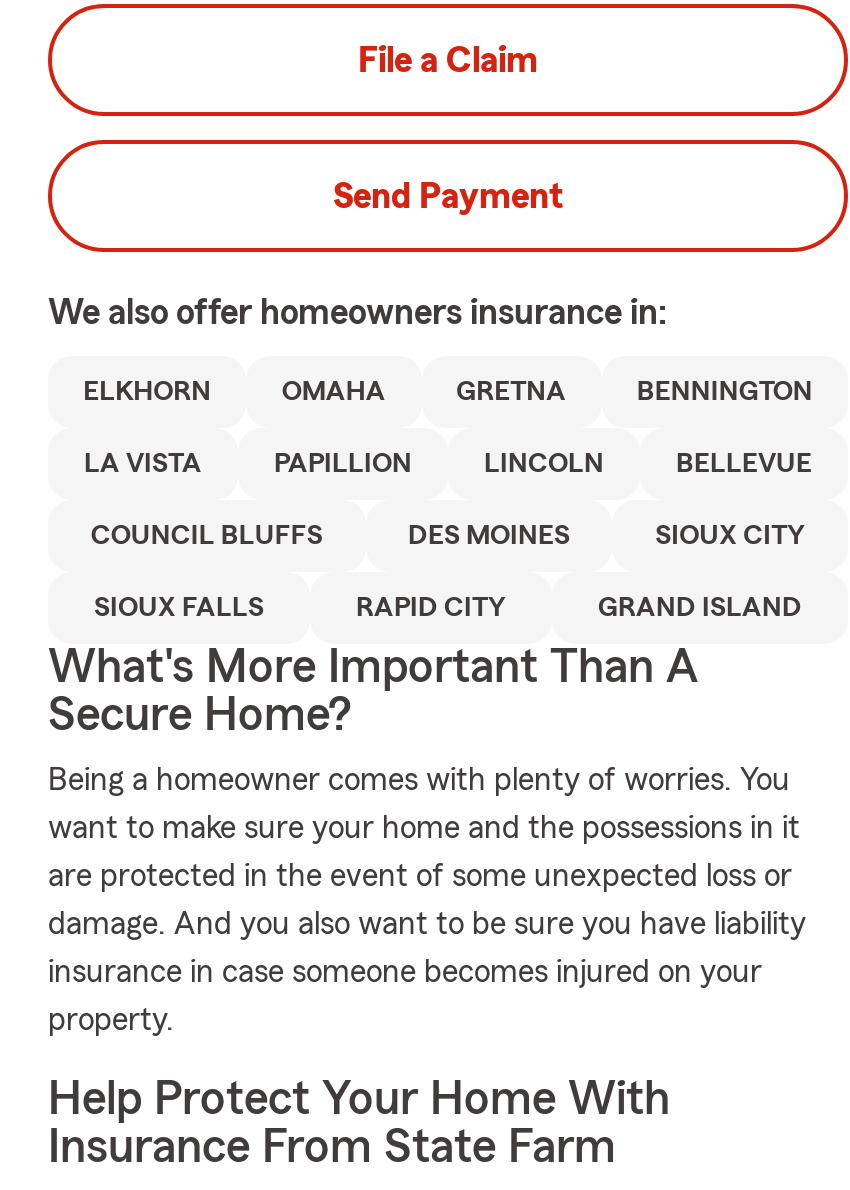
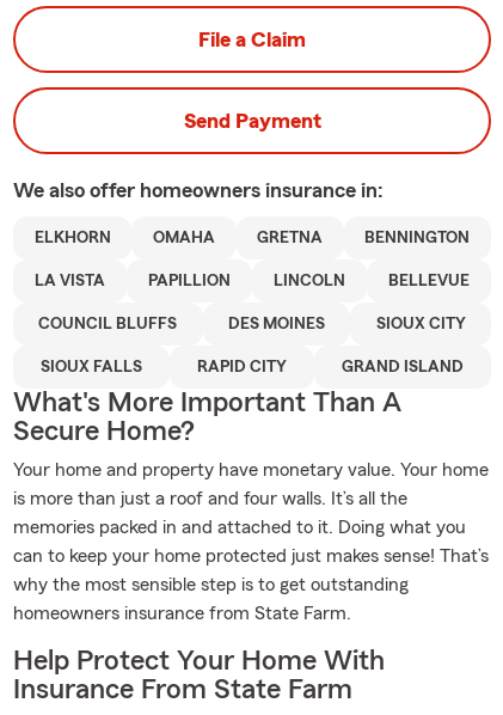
[48,764,790,796] Being a homeowner comes with plenty of worries. You -> [13,460,489,479] Your home and property have monetary value. Your home
[48,812,800,844] want to make sure your home and the possessions in it -> [13,489,407,508] is more than just a roof and four walls. It’s all the
[48,860,792,892] are protected in the event of some unexpected loss or -> [13,518,466,537] memories packed in and attached to it. Doing what you
[48,908,806,940] damage. And you also want to be sure you have liability -> [13,546,489,566] can to keep your home protected just makes sense! That’s
[48,956,762,988] insurance in case someone becomes injured on your -> [13,575,409,594] why the most sensible step is to get outstanding
[48,1004,174,1036] property. -> [13,604,351,623] homeowners insurance from State Farm.

